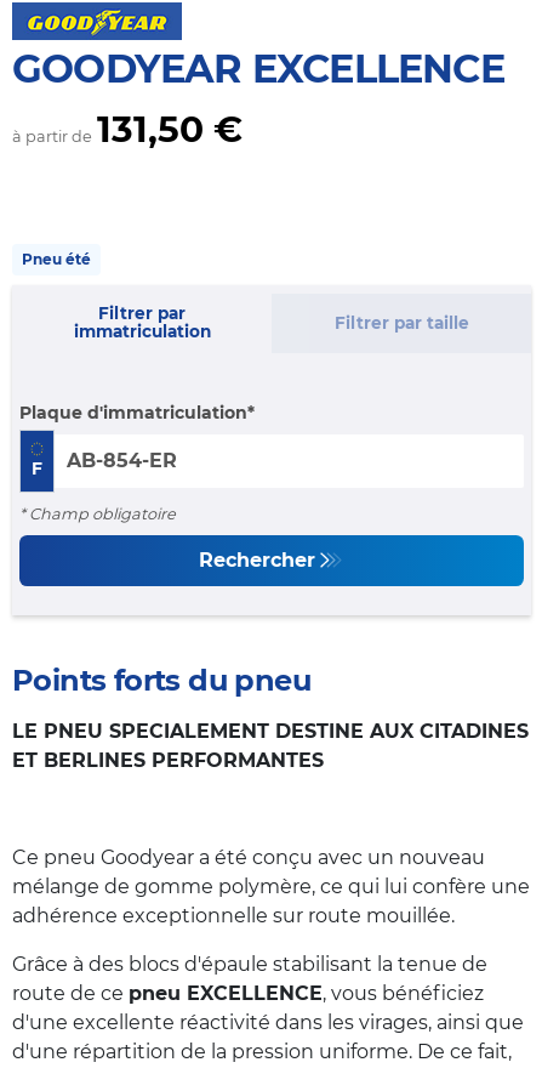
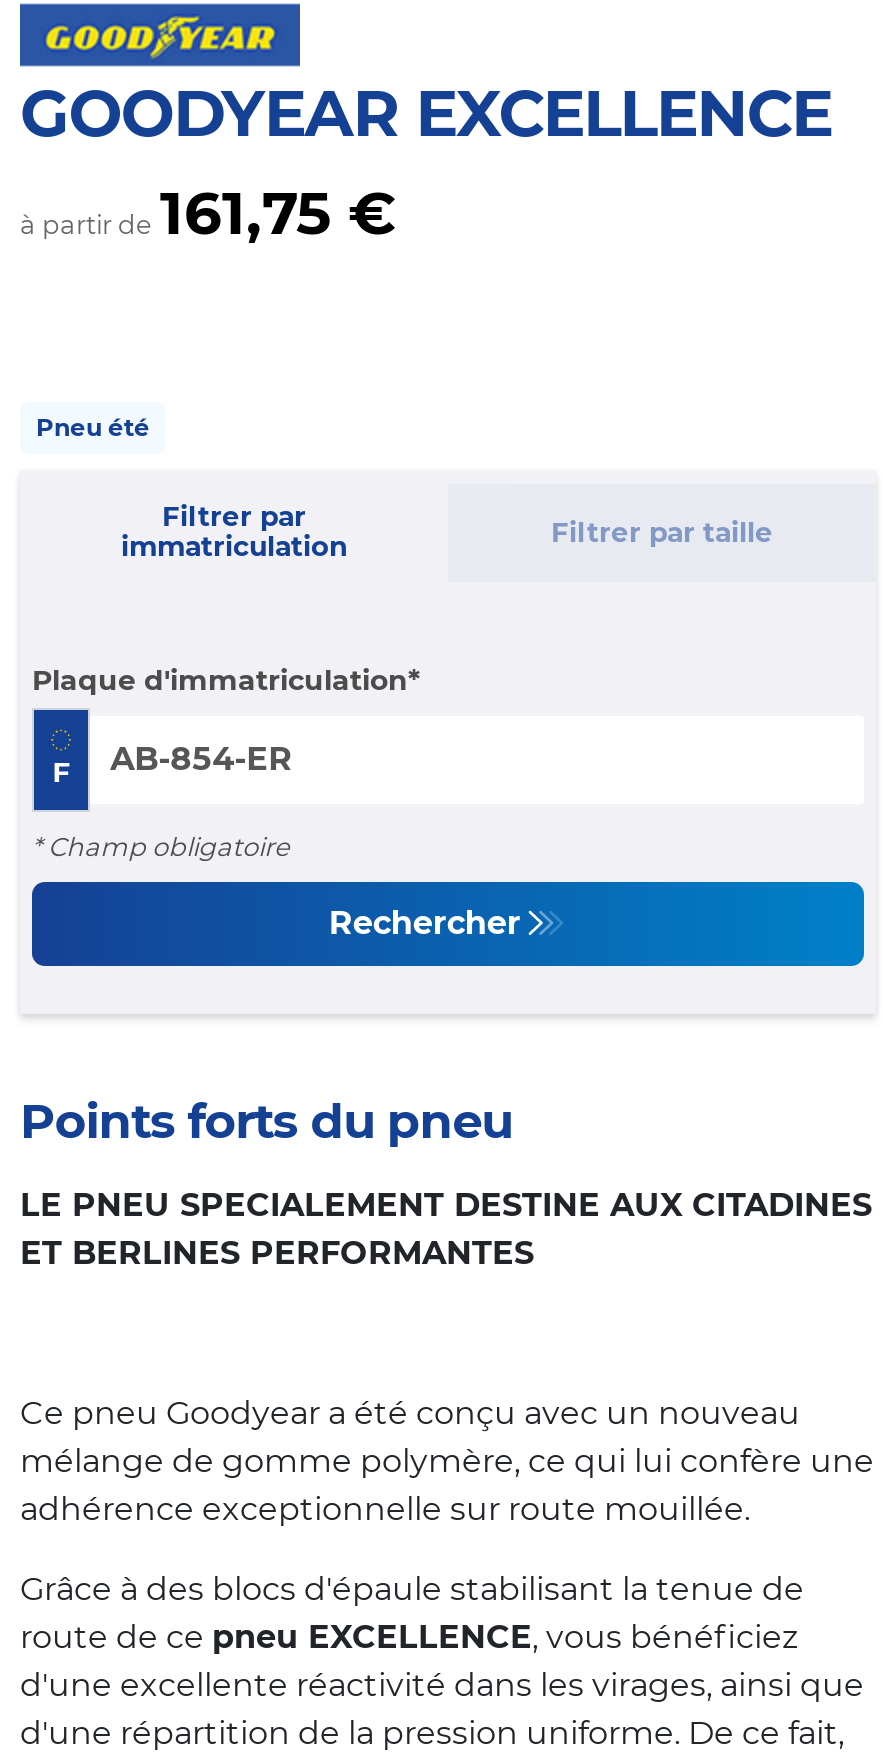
[12,107,243,151] à partir de 131,50 € -> [20,176,396,248] à partir de 161,75 €

